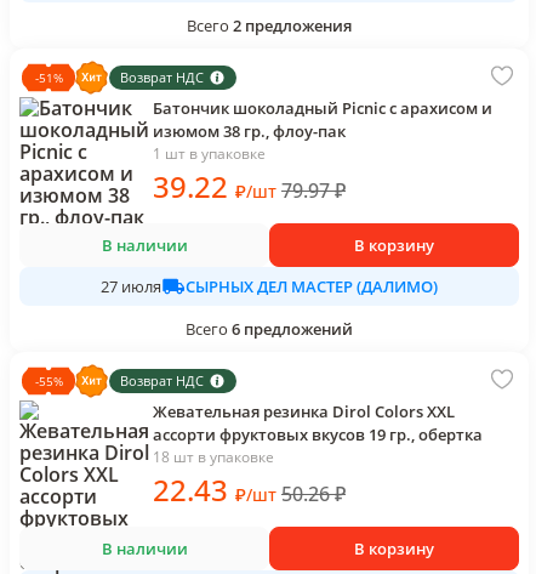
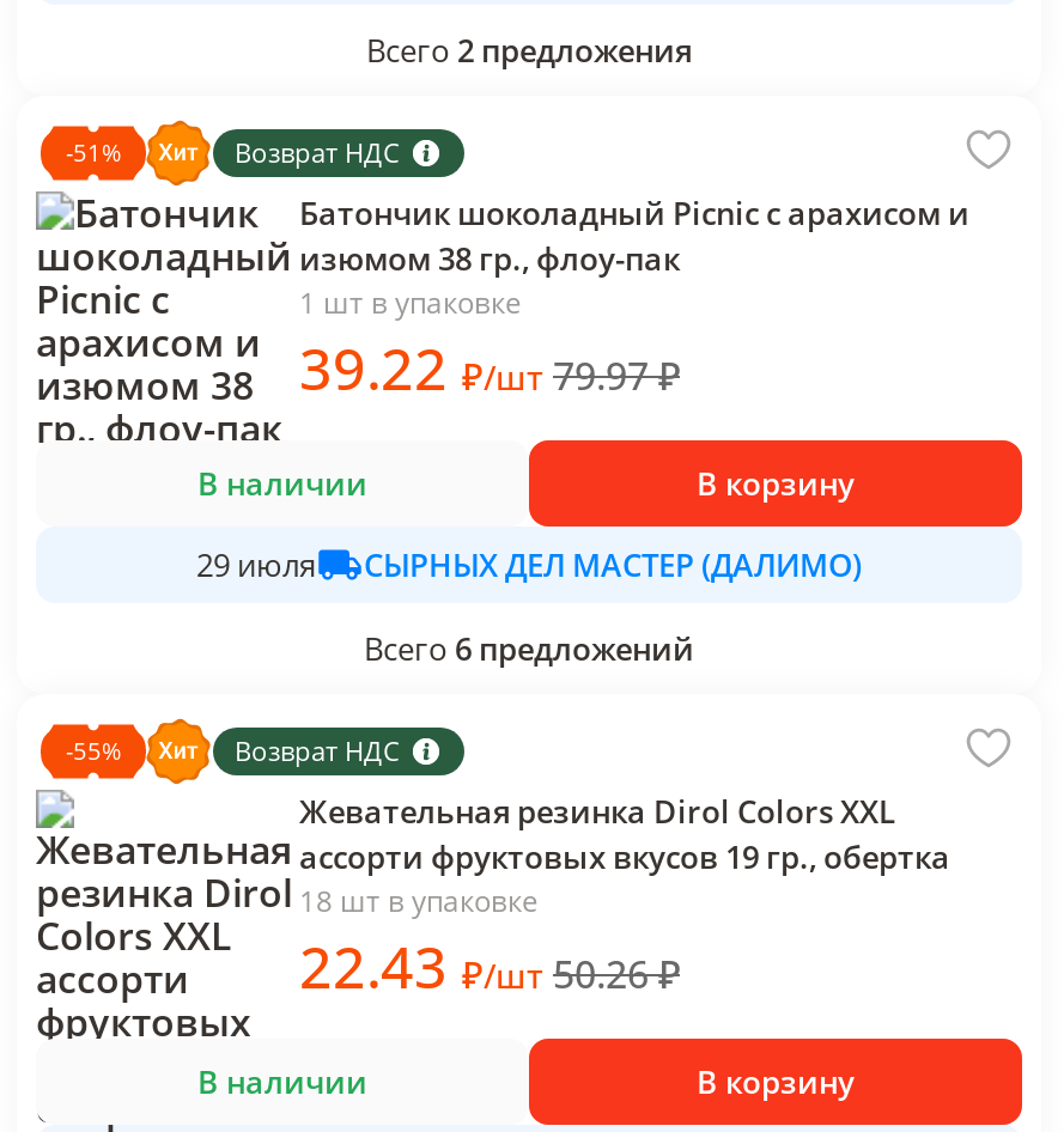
[101,275,438,297] 27 июля СЫРНЫХ ДЕЛ МАСТЕР (ДАЛИМО) -> [196,542,862,586] 29 июля СЫРНЫХ ДЕЛ МАСТЕР (ДАЛИМО)

